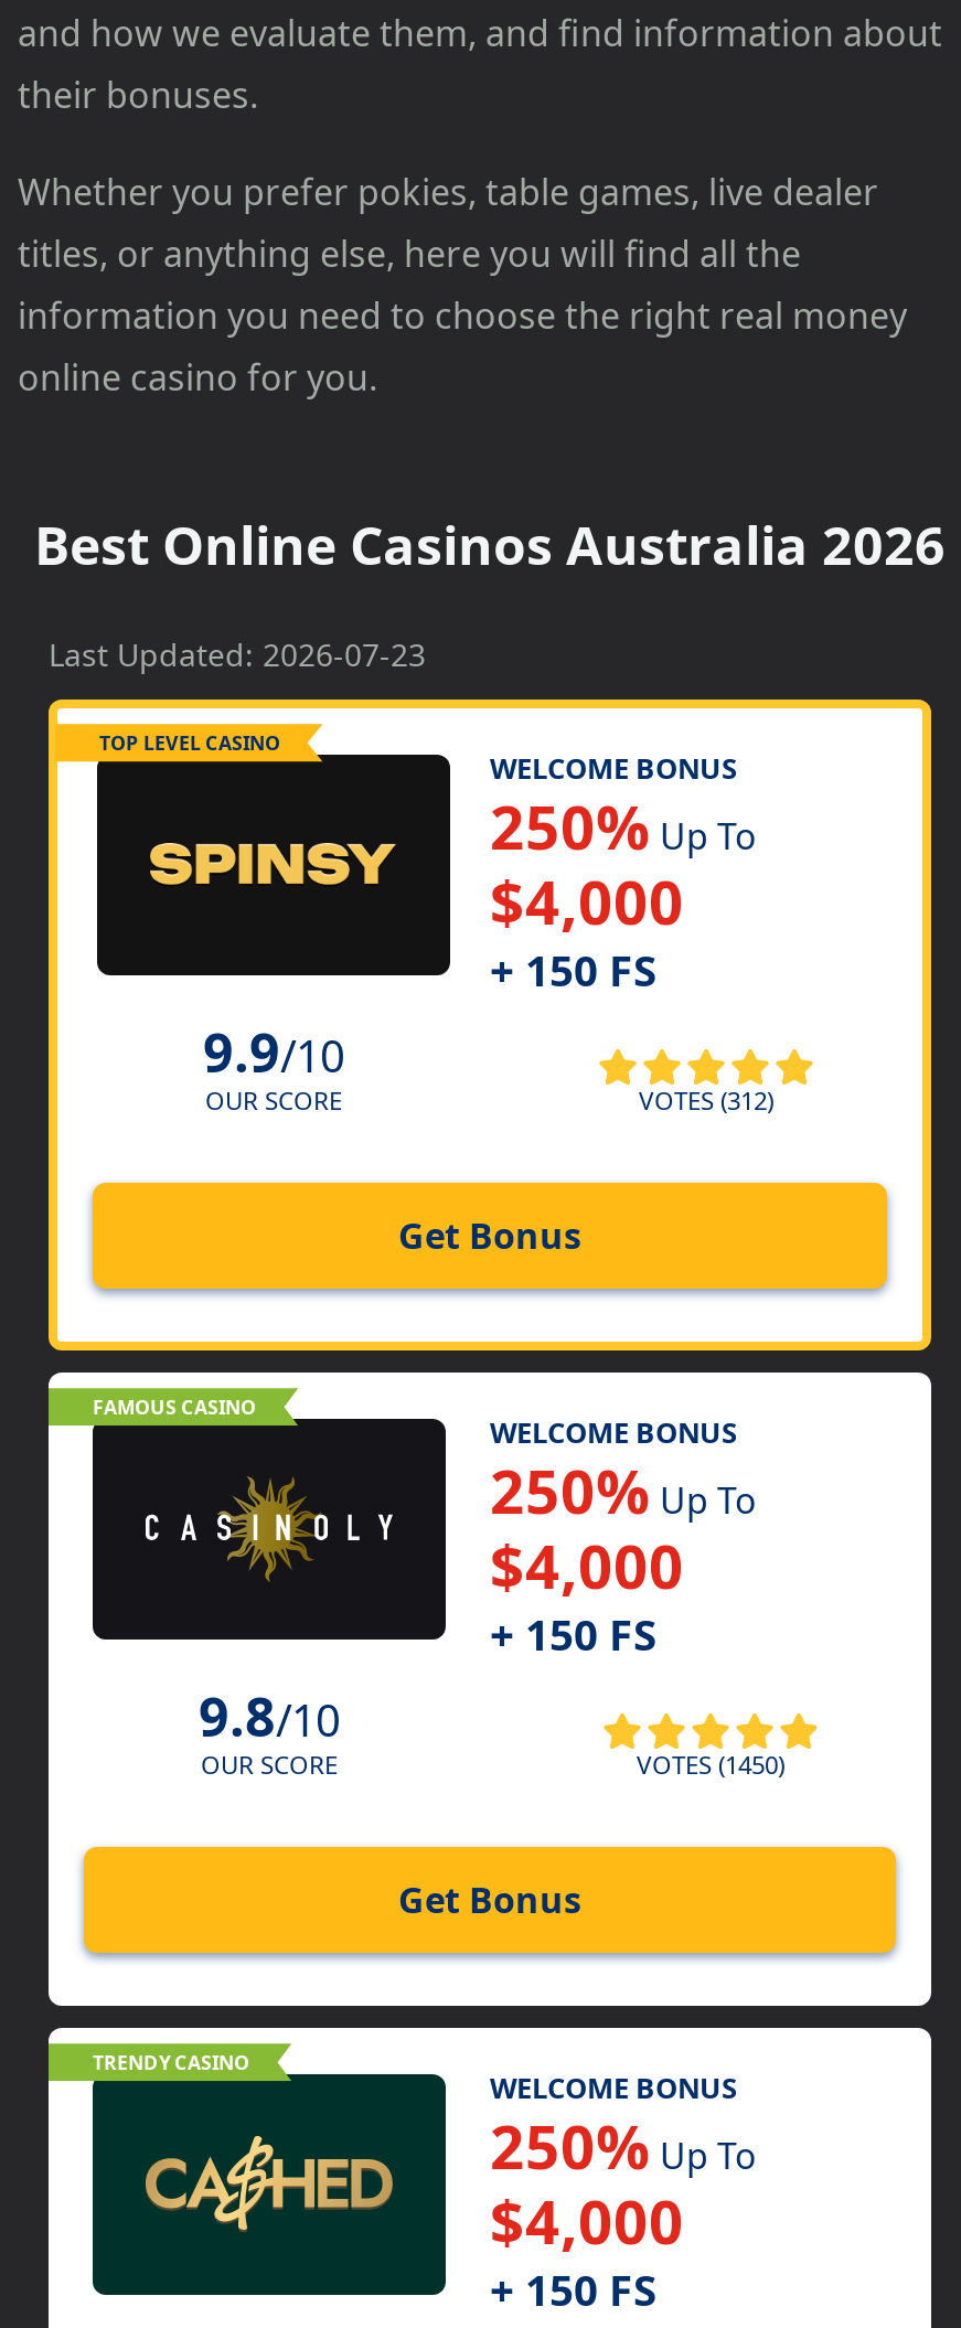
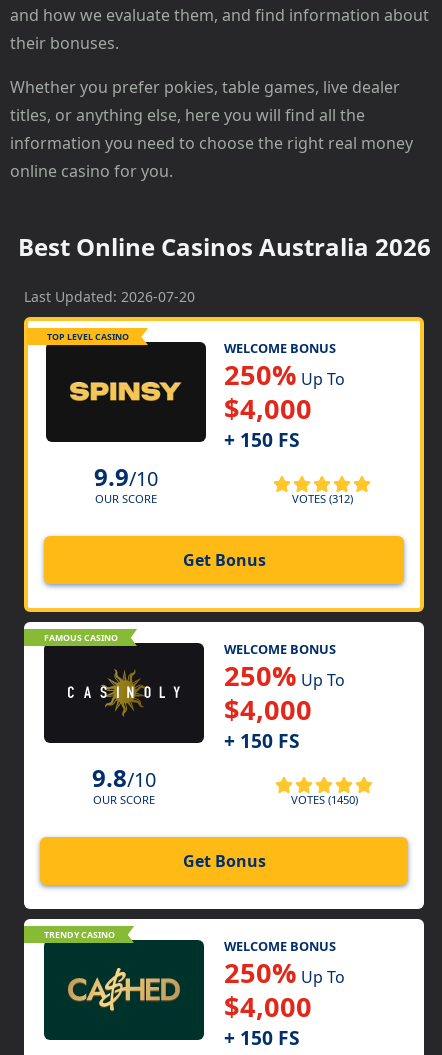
[49,633,426,675] Last Updated: 2026-07-23 -> [24,287,195,306] Last Updated: 2026-07-20

